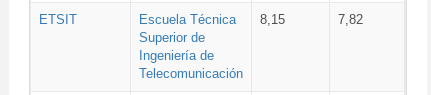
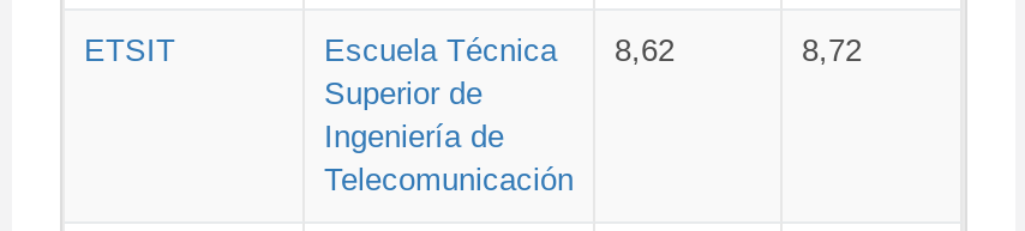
[139,12,285,27] Escuela Técnica 8,15 -> [324,32,675,68] Escuela Técnica 8,62
[338,12,363,27] 7,82 -> [802,32,862,68] 8,72

